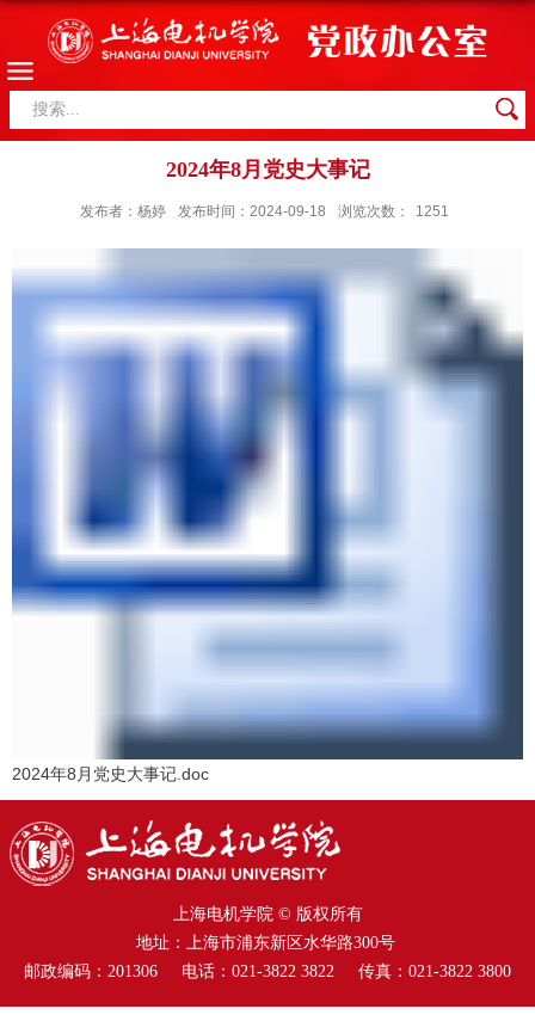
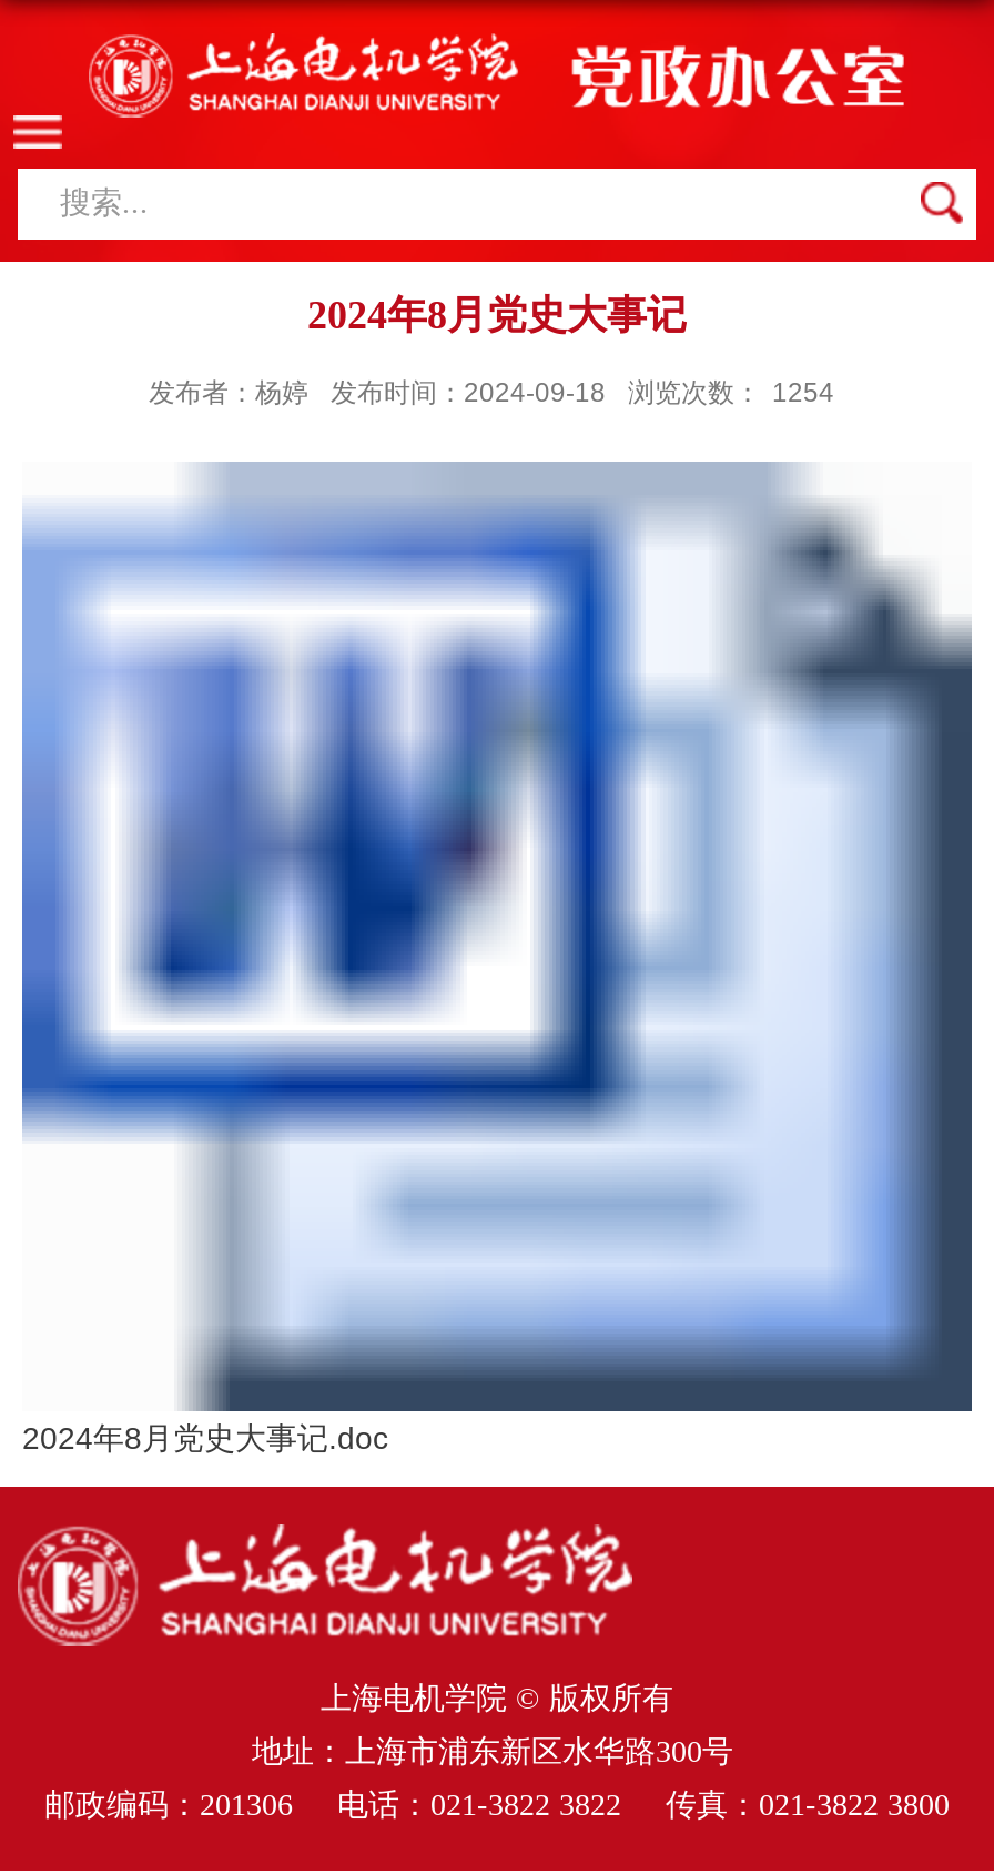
[80,203,449,220] 发布者：杨婷 发布时间：2024-09-18 浏览次数： 1251 -> [149,378,834,409] 发布者：杨婷 发布时间：2024-09-18 浏览次数： 1254

